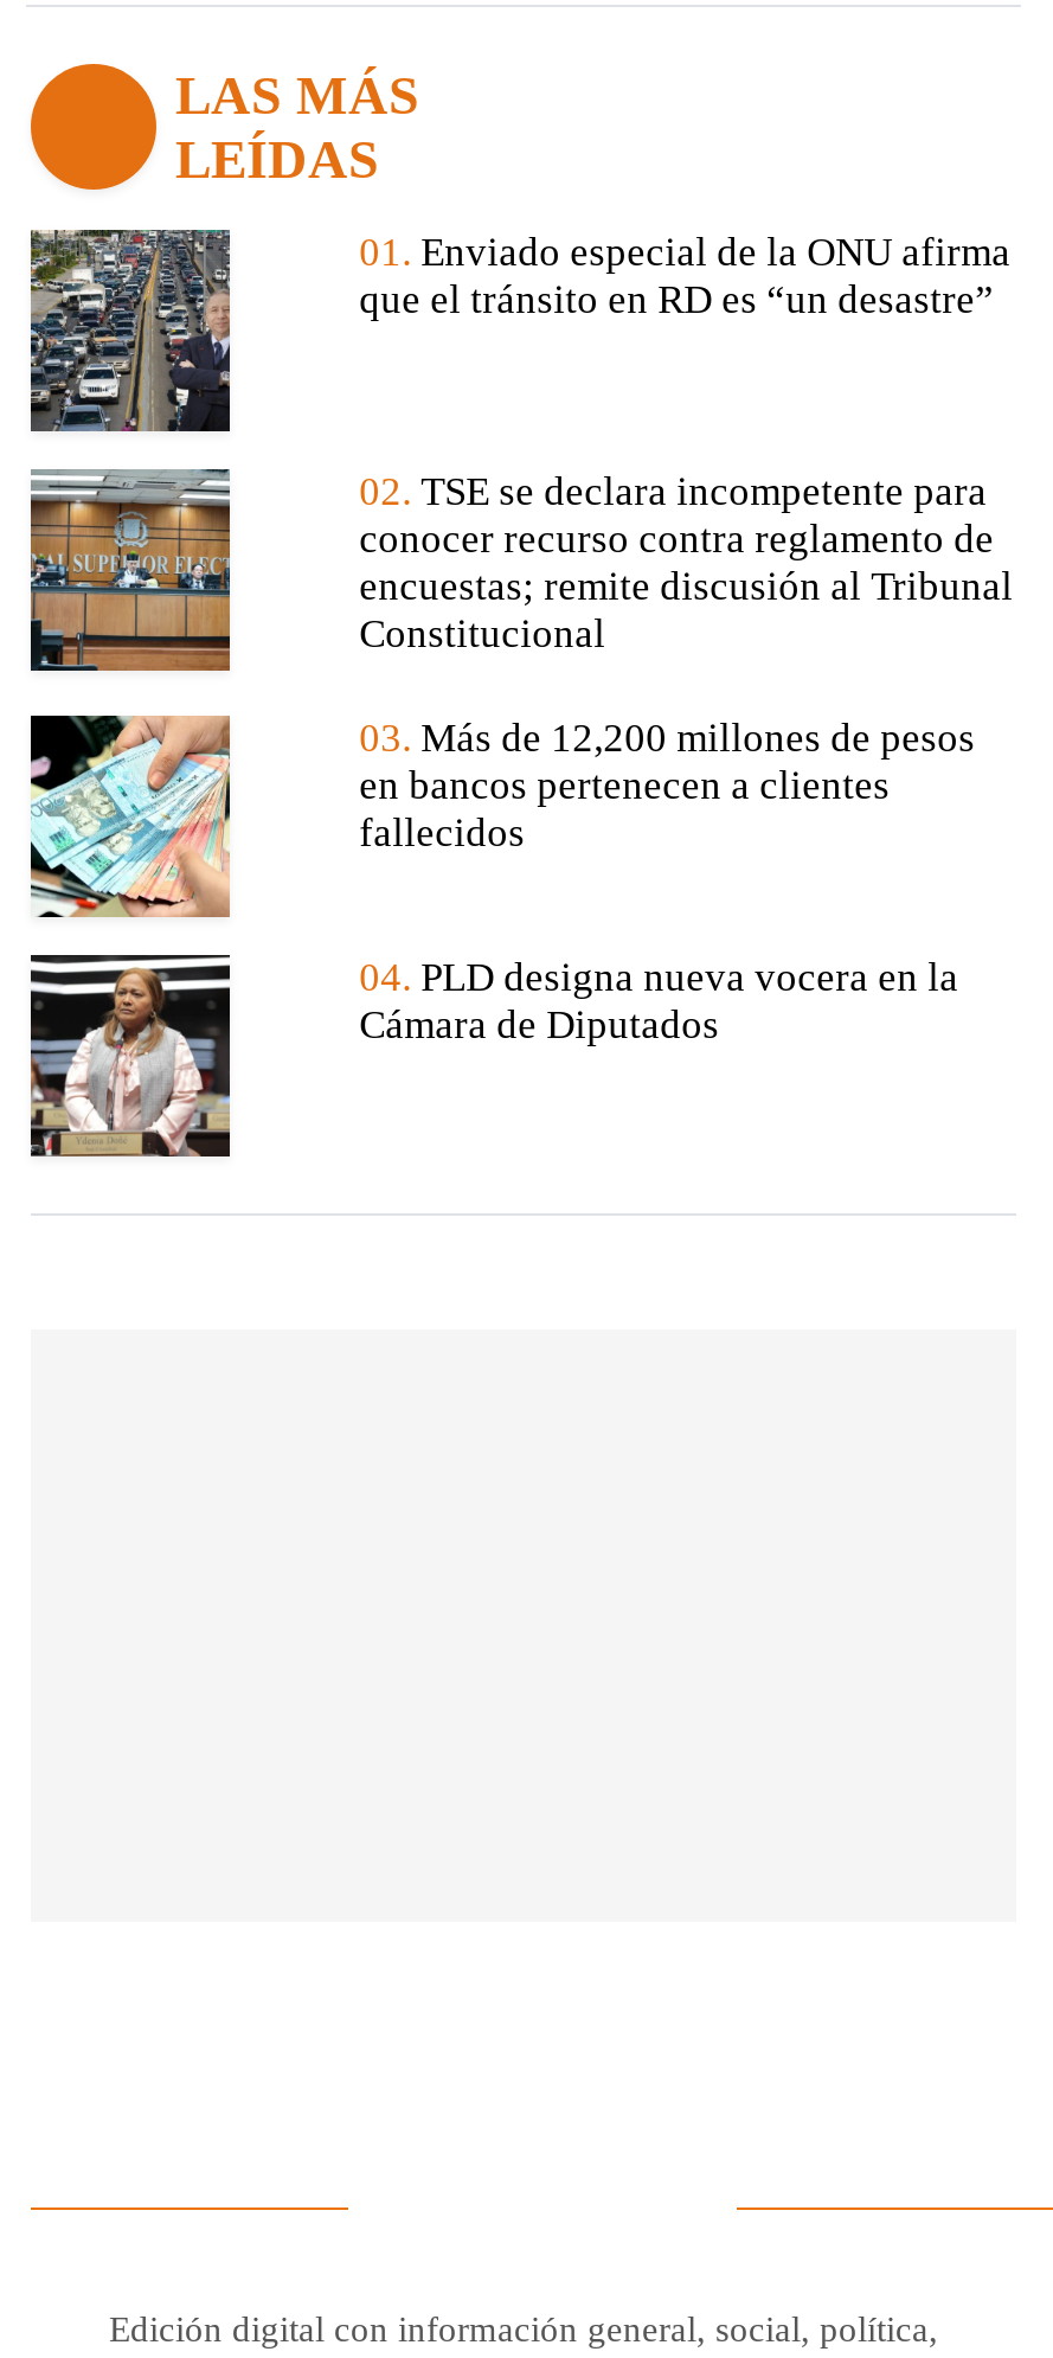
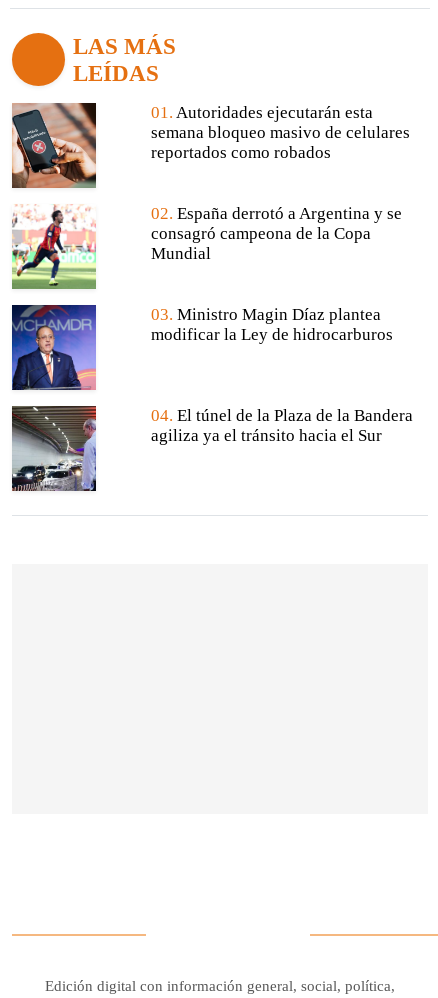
[28,228,232,434] [image] -> [11,102,97,189] [image]
[359,230,1011,322] 01. Enviado especial de la ONU afirma | que el tránsito en RD es “un desastre” -> [151,103,410,162] 01. Autoridades ejecutarán esta | semana bloqueo masivo de celulares | reportados como robados
[28,467,232,673] [image] -> [11,204,97,290] [image]
[359,469,1013,656] 02. TSE se declara incompetente para | conocer recurso contra reglamento de | encuestas; remite discusión al Tribunal | Constitucional -> [151,204,402,263] 02. España derrotó a Argentina y se | consagró campeona de la Copa | Mundial
[28,713,232,920] [image] -> [11,304,97,391] [image]
[359,716,975,856] 03. Más de 12,200 millones de pesos | en bancos pertenecen a clientes | fallecidos -> [151,305,393,344] 03. Ministro Magin Díaz plantea | modificar la Ley de hidrocarburos
[31,955,232,1156] [image] -> [11,406,97,491] [image]
[359,955,959,1047] 04. PLD designa nueva vocera en la | Cámara de Diputados -> [151,406,413,445] 04. El túnel de la Plaza de la Bandera | agiliza ya el tránsito hacia el Sur

